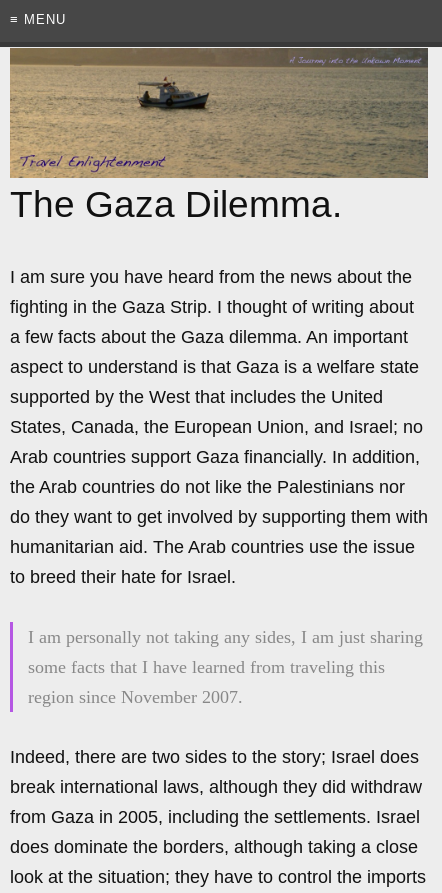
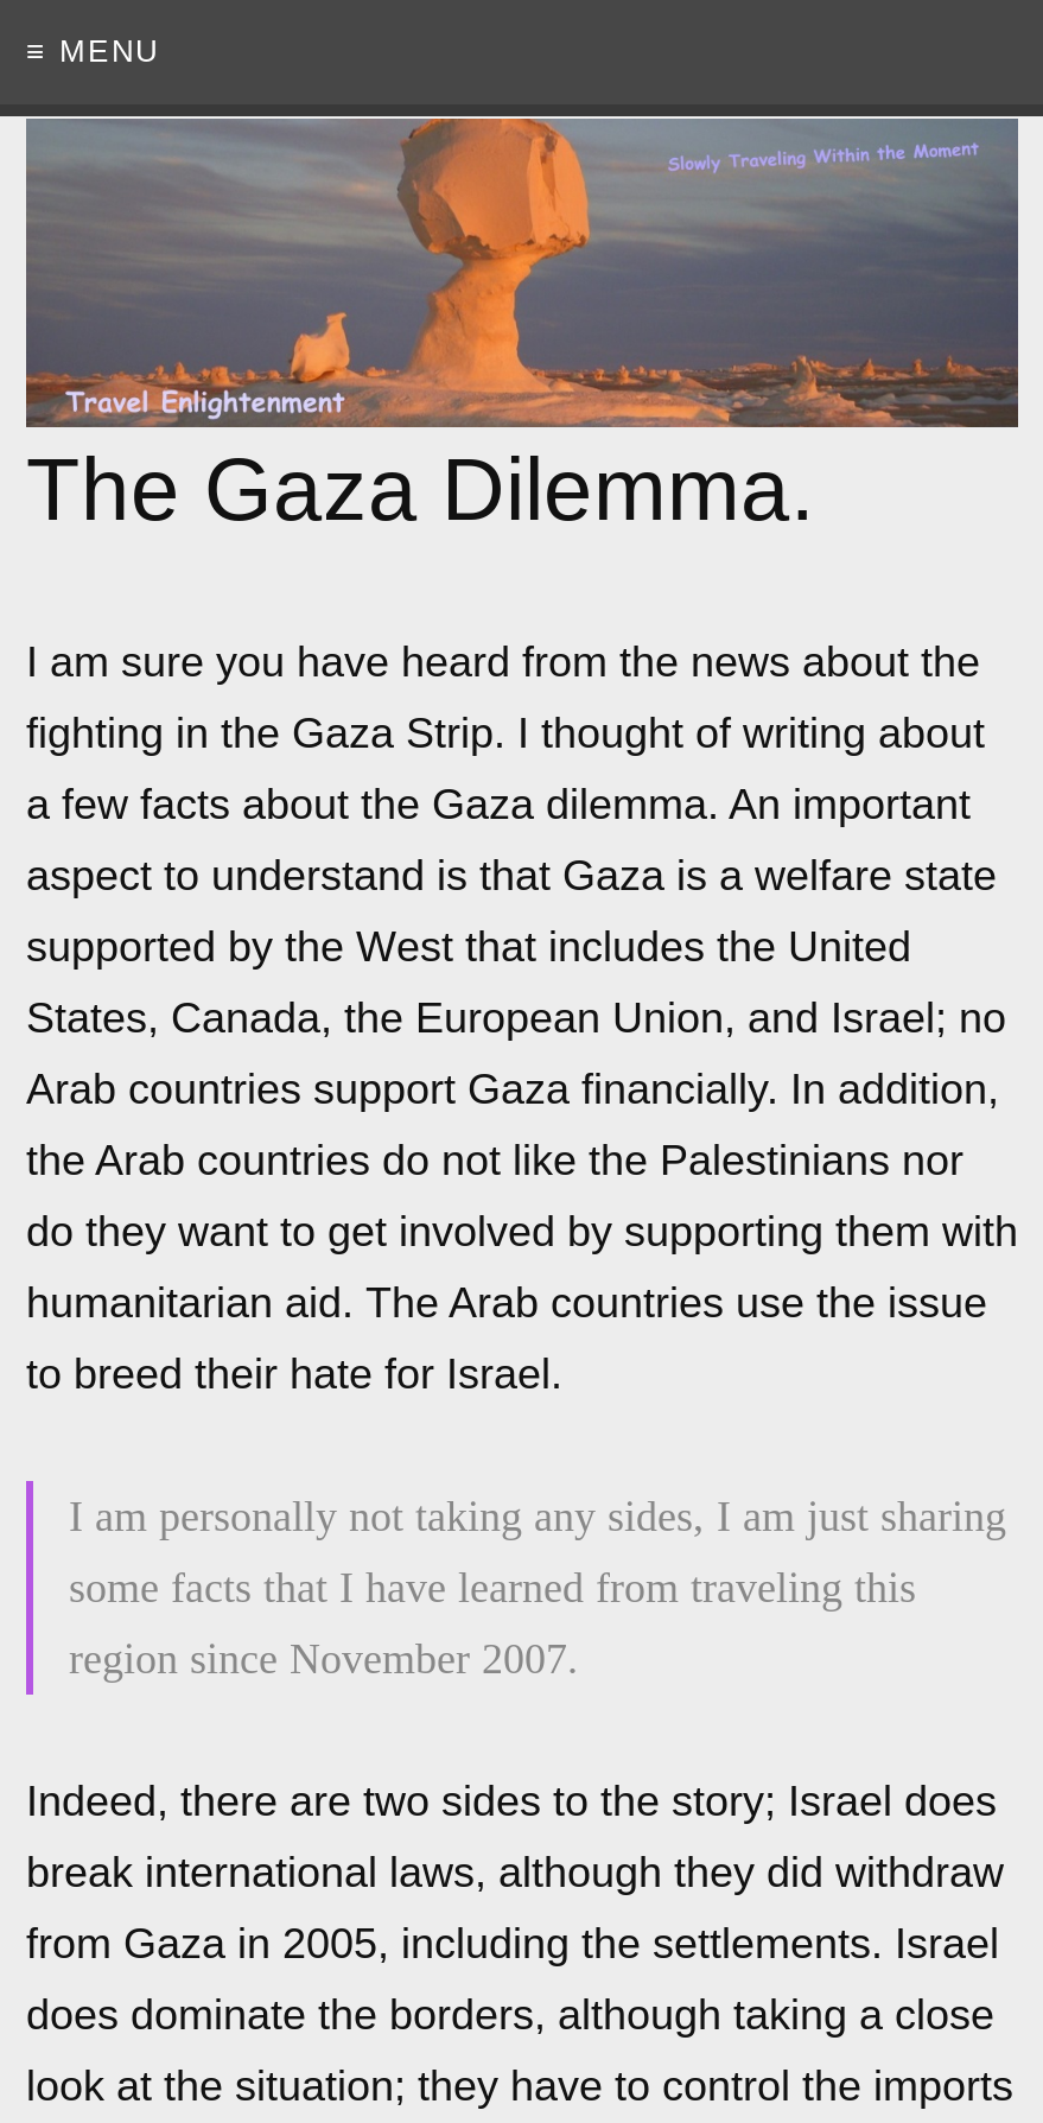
[9,47,428,179] [image] -> [24,116,1018,430] [image]

